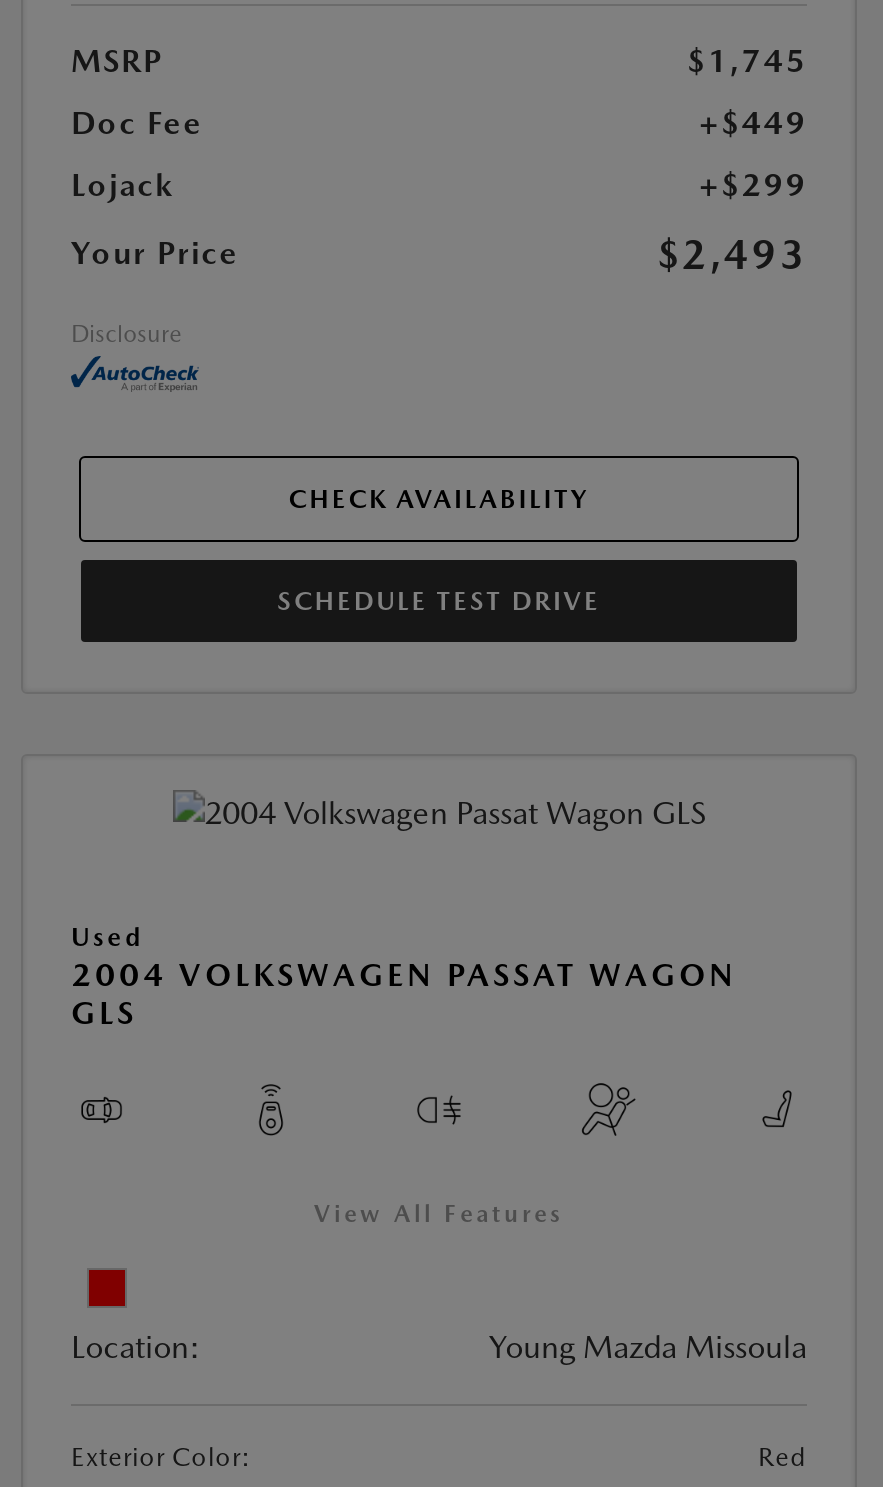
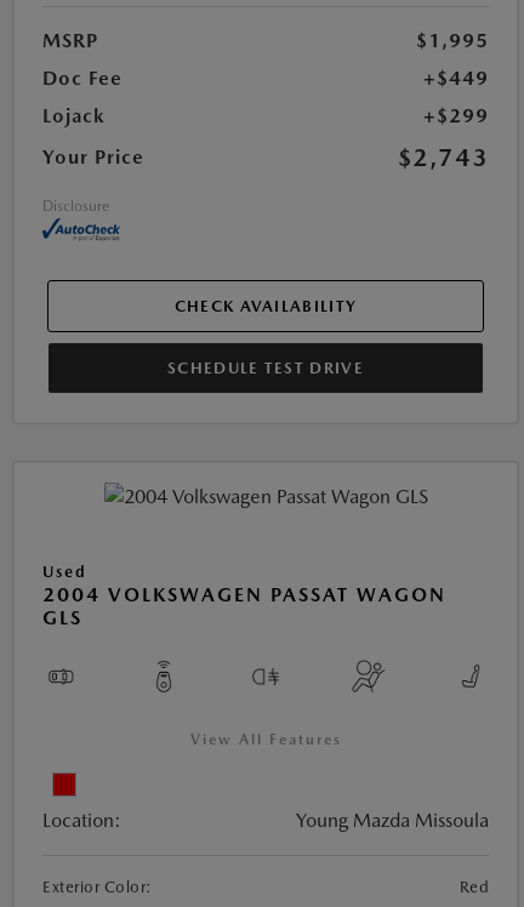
[687,43,807,81] $1,745 -> [416,29,489,52] $1,995
[657,231,807,279] $2,493 -> [398,143,489,172] $2,743

